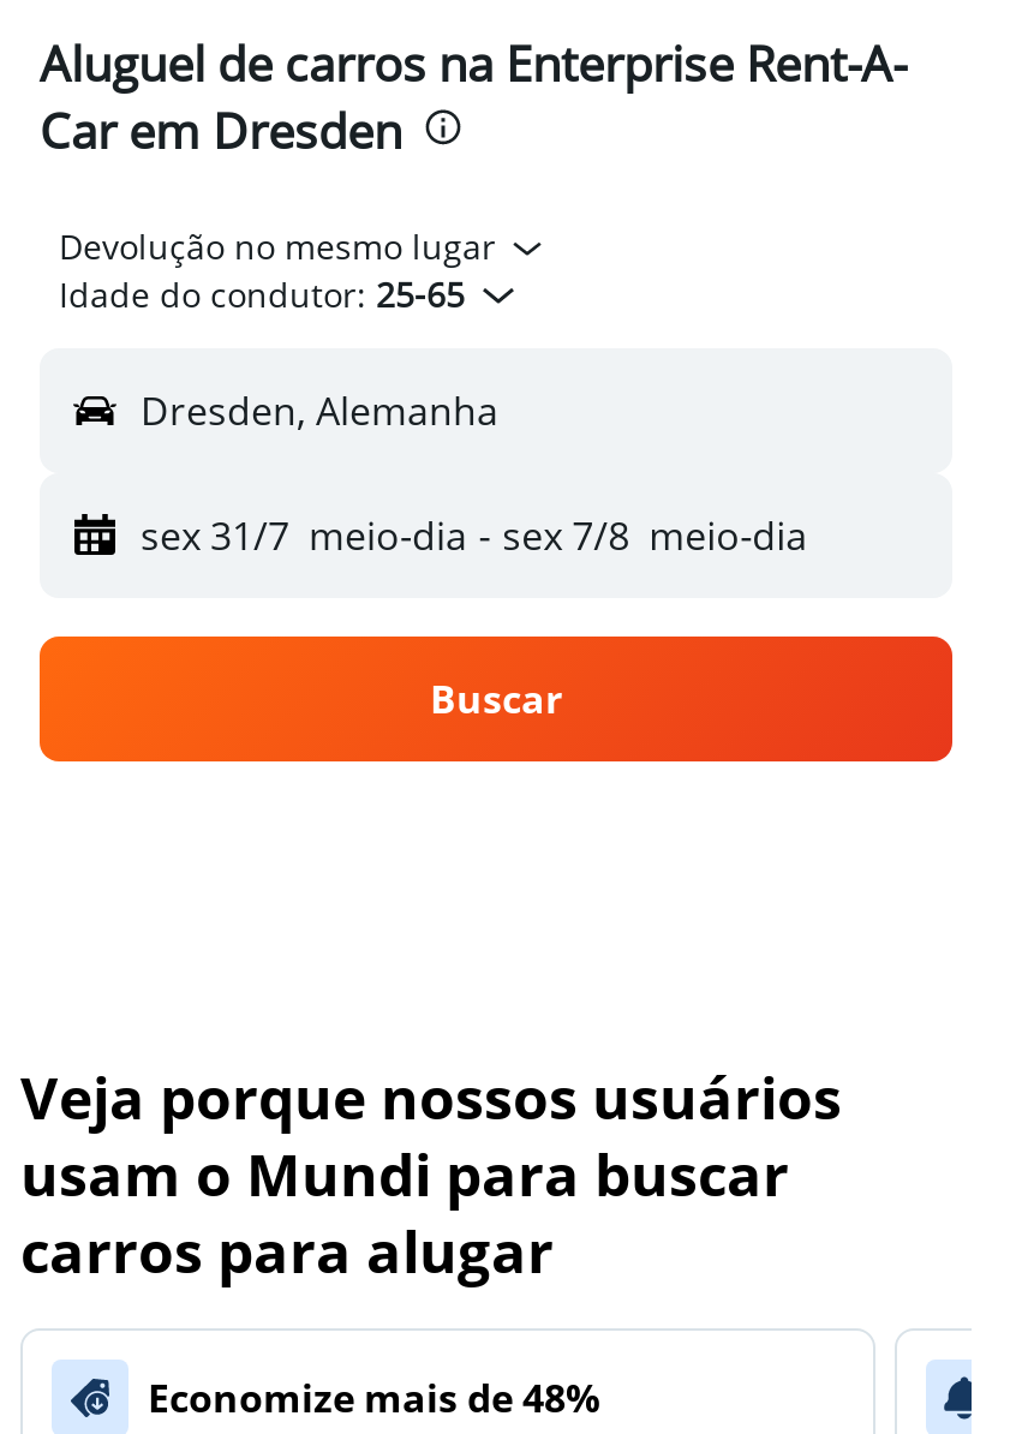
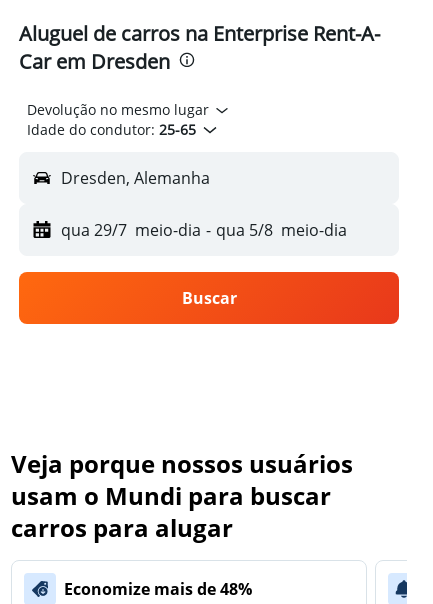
[141,509,807,562] sex 31/7 meio-dia - sex 7/8 meio-dia -> [61,219,347,241] qua 29/7 meio-dia - qua 5/8 meio-dia

